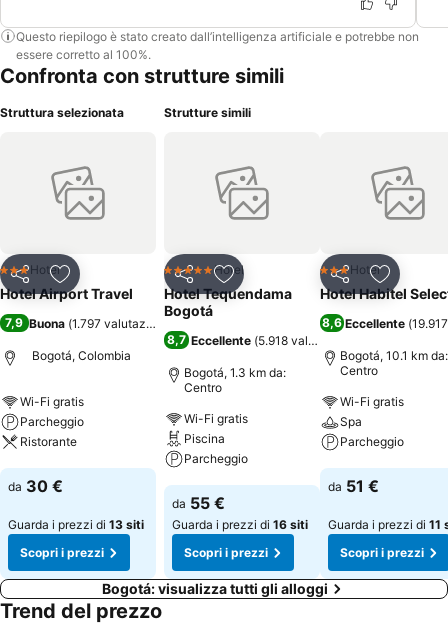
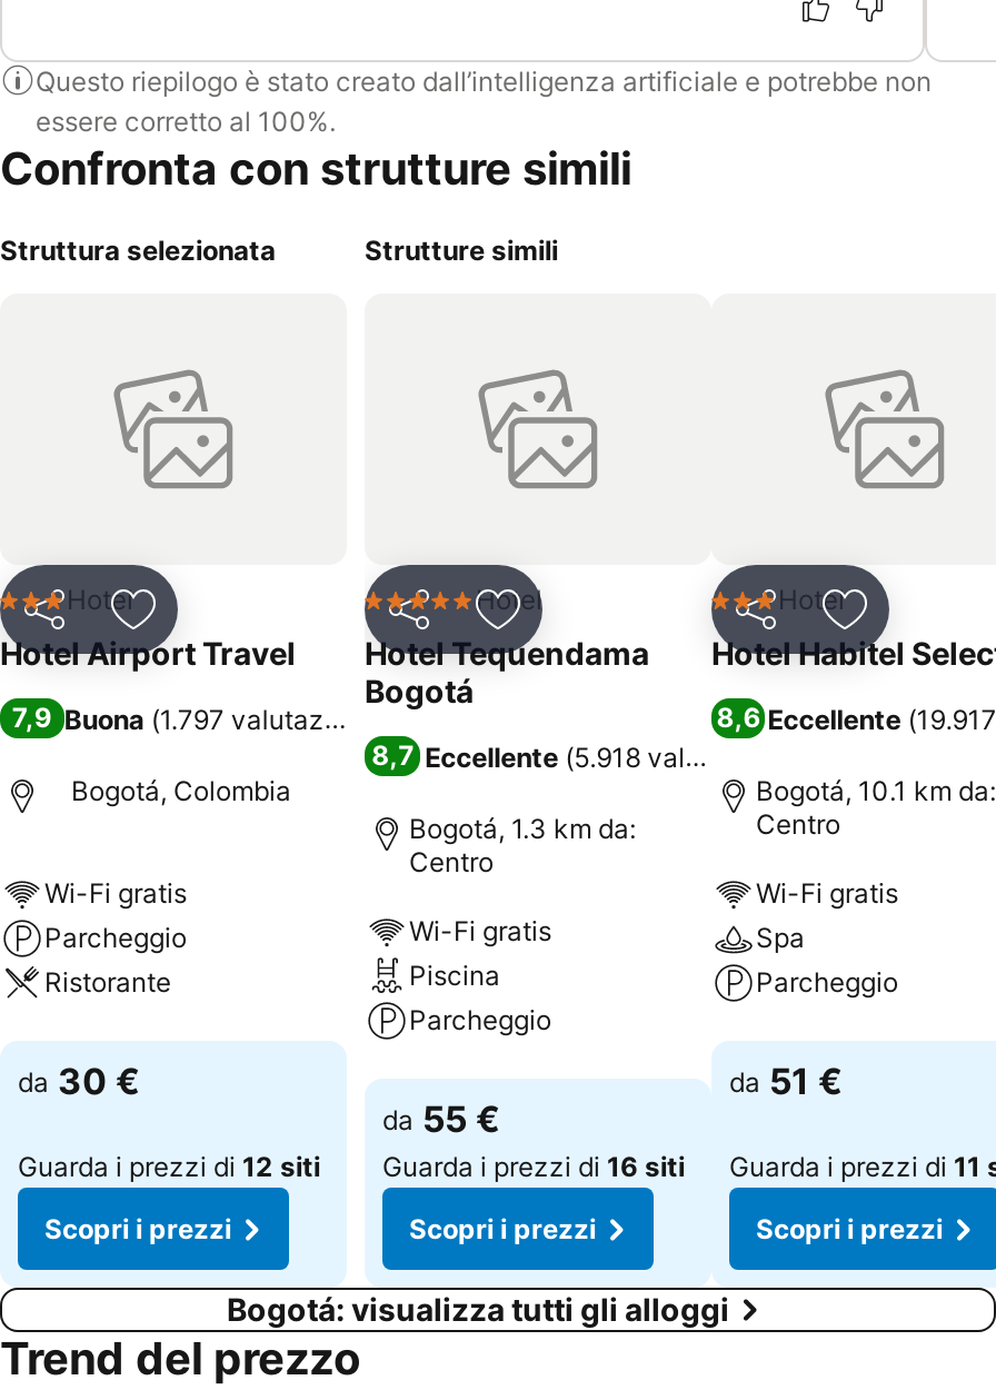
[8,517,144,532] Guarda i prezzi di 13 siti -> [18,1150,320,1183] Guarda i prezzi di 12 siti

